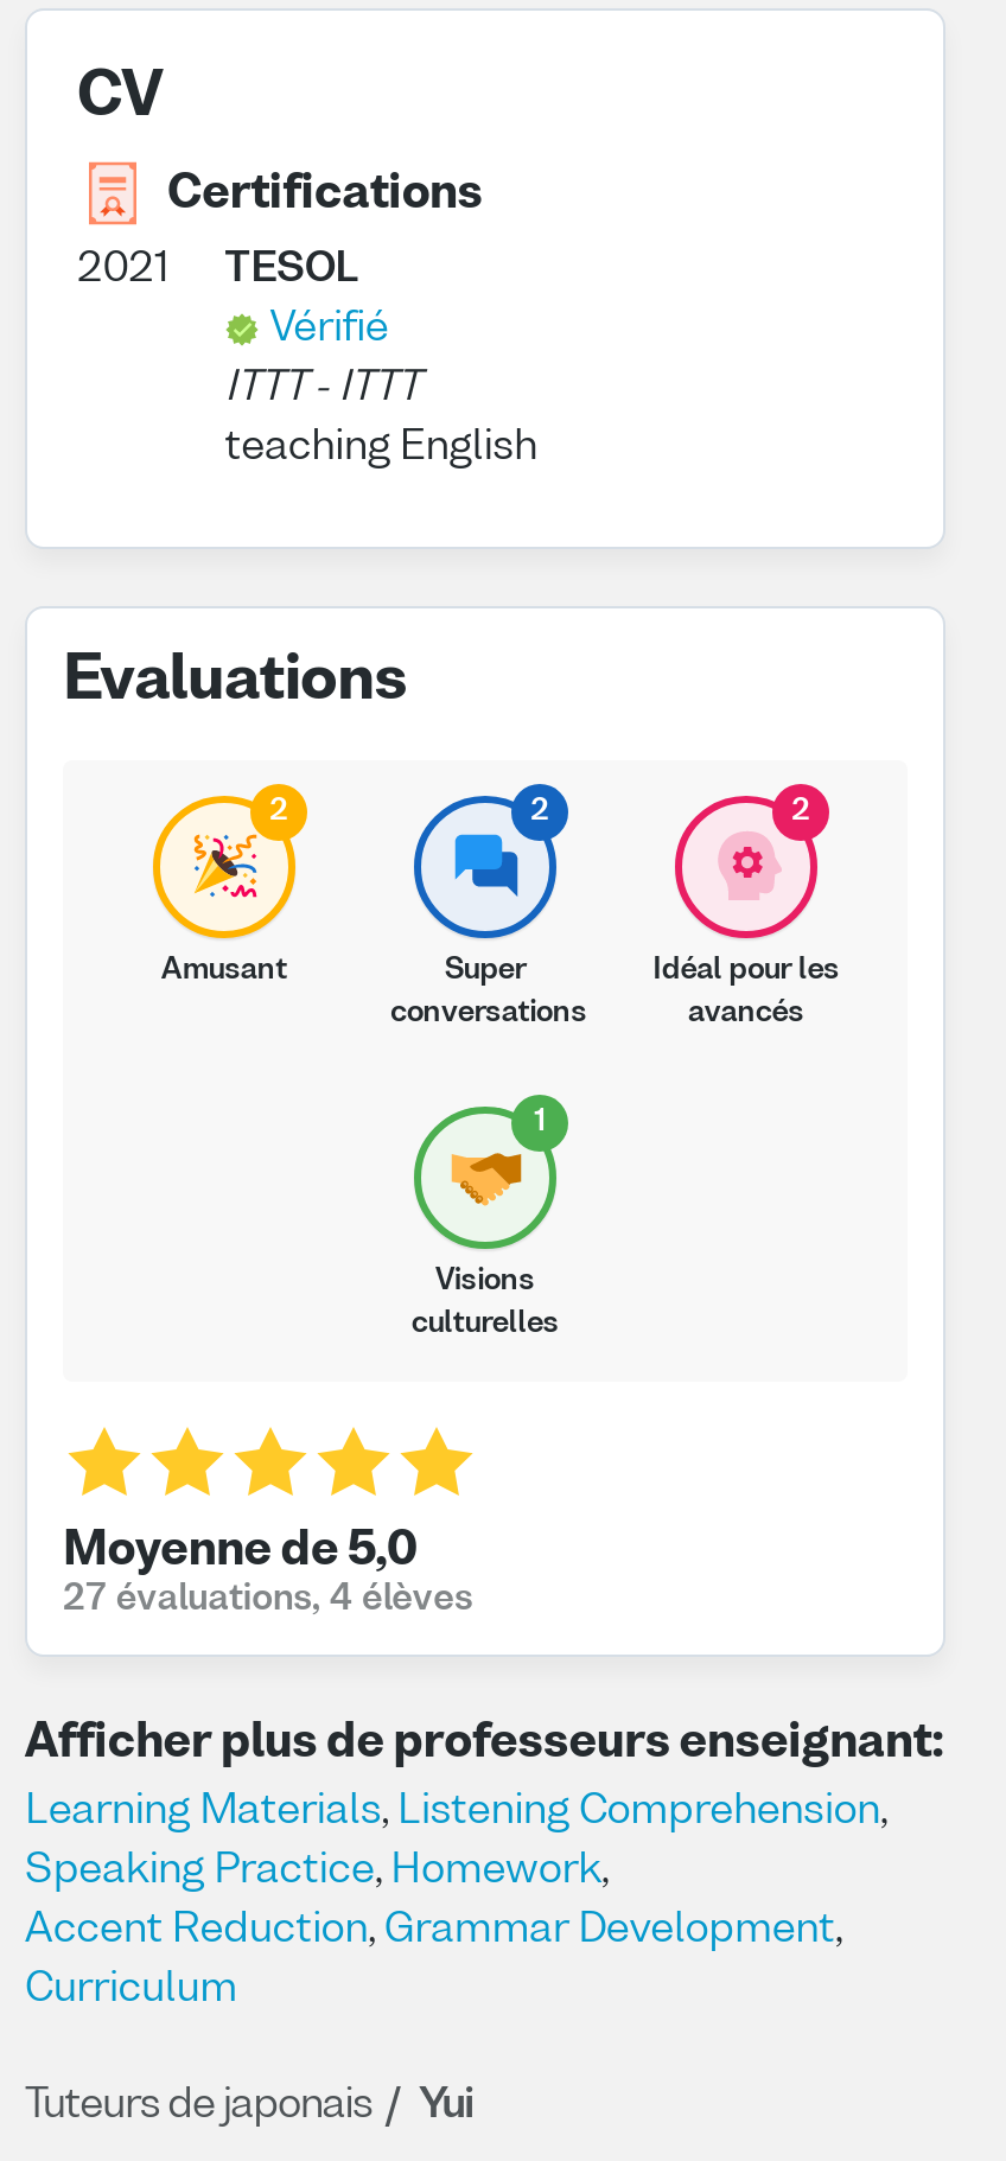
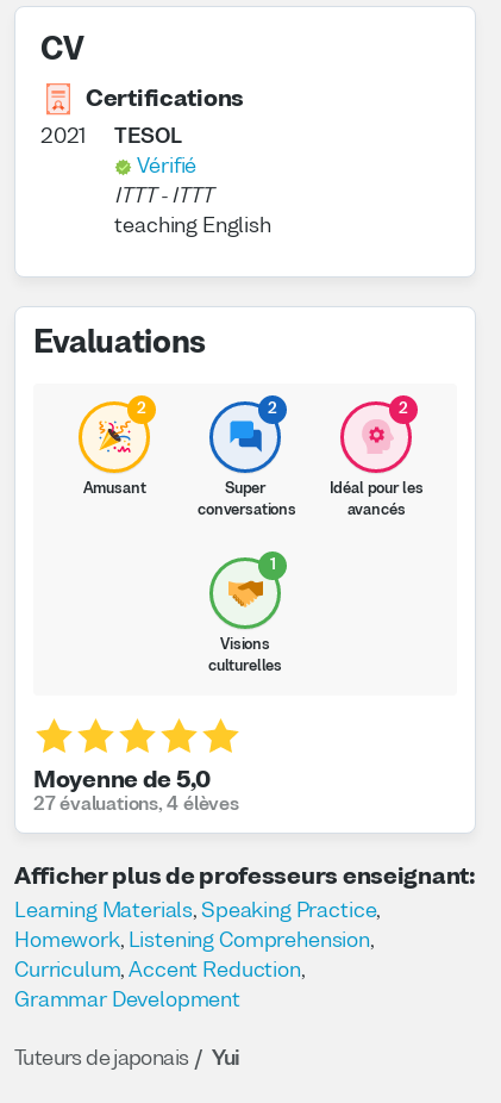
[25,1791,889,1832] Learning Materials, Listening Comprehension, -> [14,901,381,922] Learning Materials, Speaking Practice,
[25,1851,610,1891] Speaking Practice, Homework, -> [14,931,375,951] Homework, Listening Comprehension,
[25,1910,844,1950] Accent Reduction, Grammar Development, -> [14,961,305,981] Curriculum, Accent Reduction,
[25,1969,237,2010] Curriculum -> [14,991,240,1011] Grammar Development

